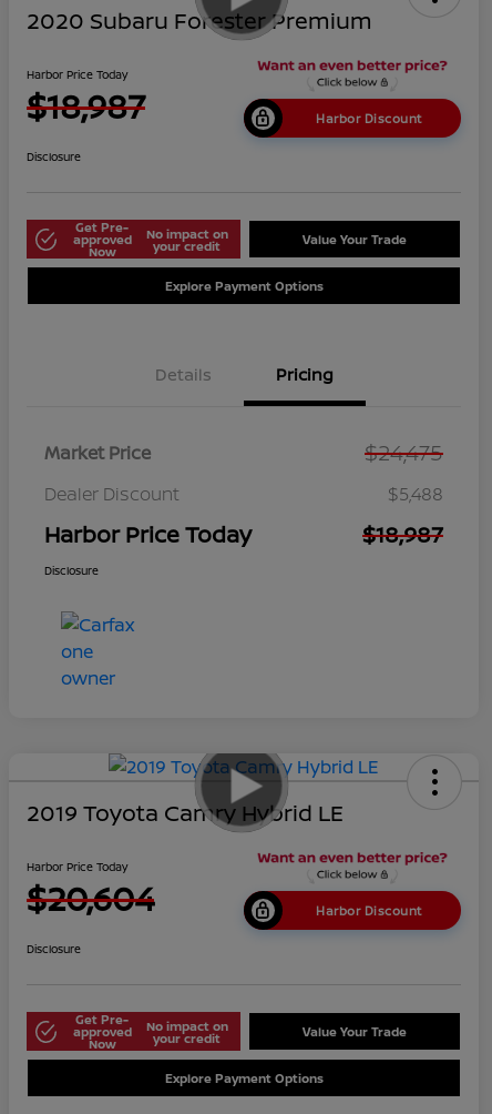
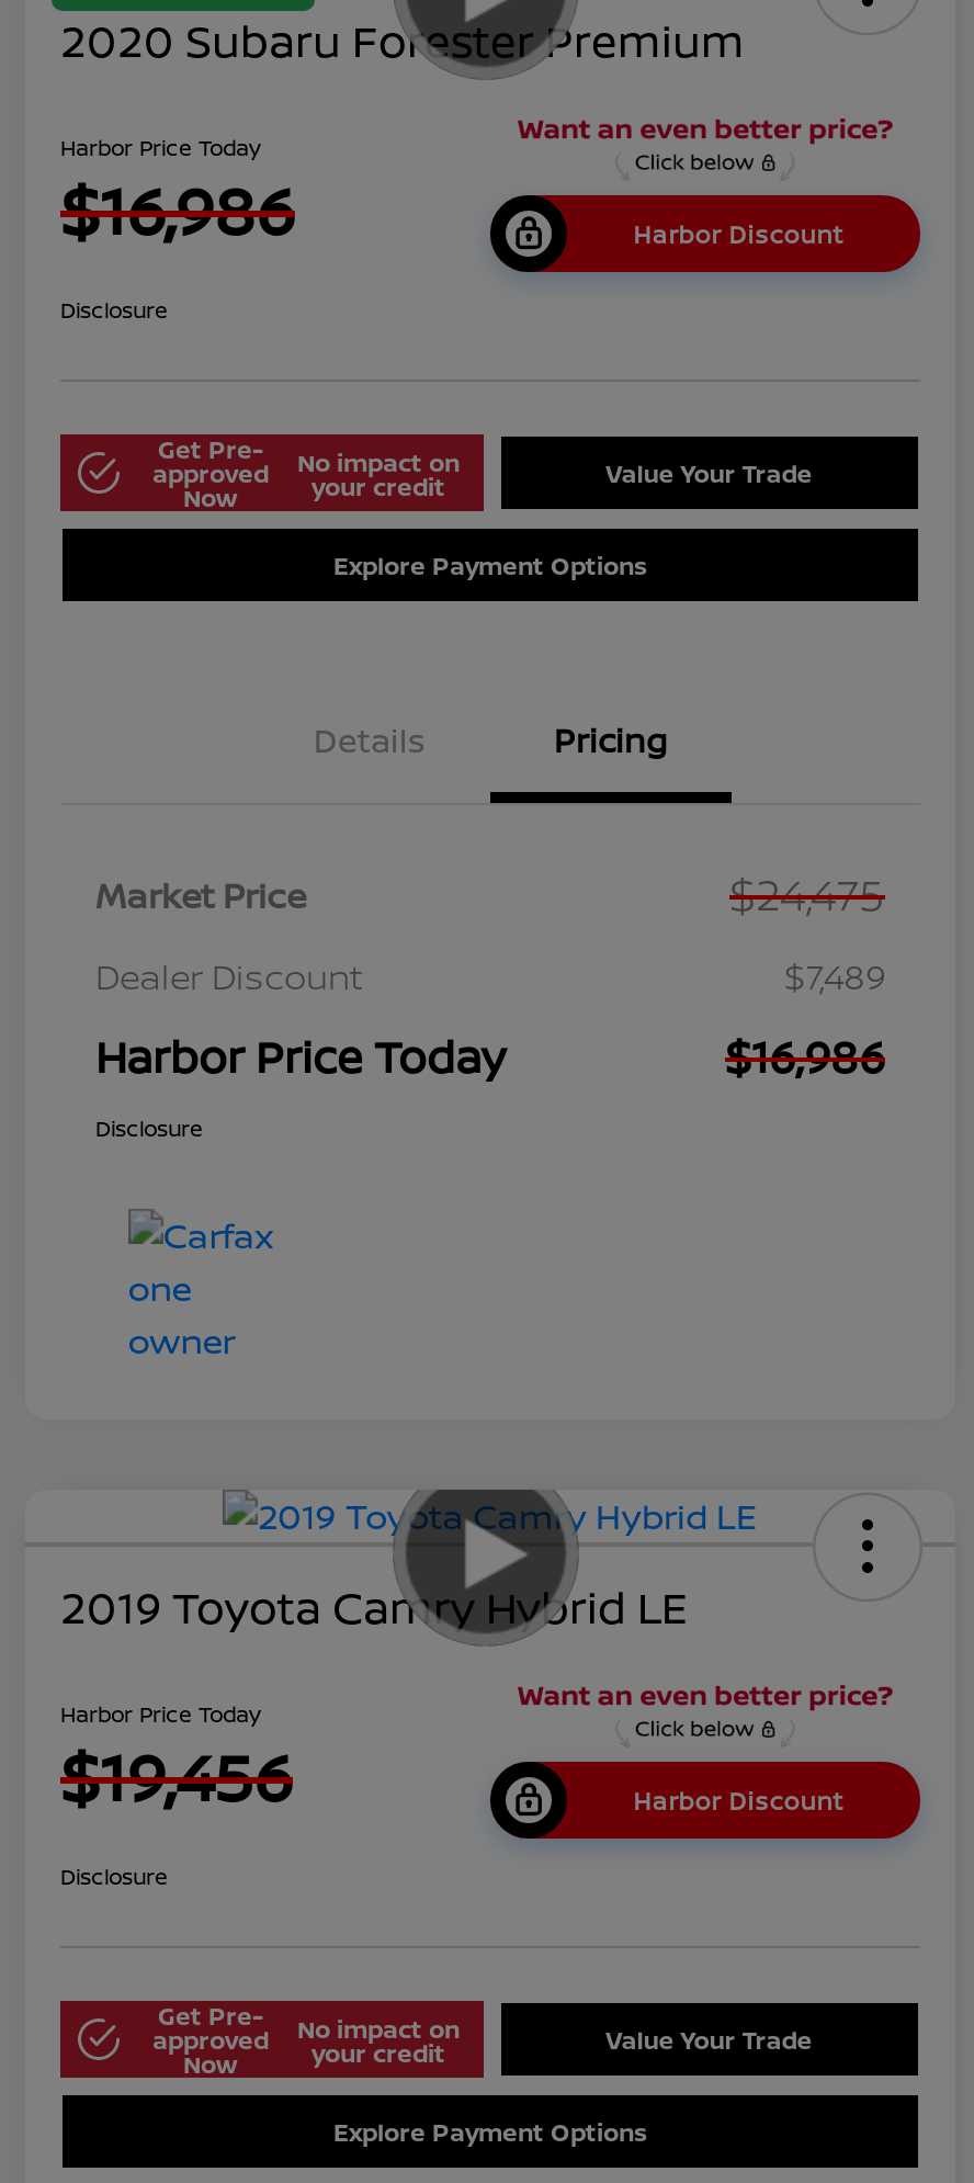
[27,83,145,128] $18,987 -> [60,164,295,254] $16,986
[388,482,443,506] $5,488 -> [784,953,885,1001] $7,489
[362,520,443,550] $18,987 -> [725,1027,885,1087] $16,986
[27,875,154,921] $20,604 -> [60,1731,293,1821] $19,456

